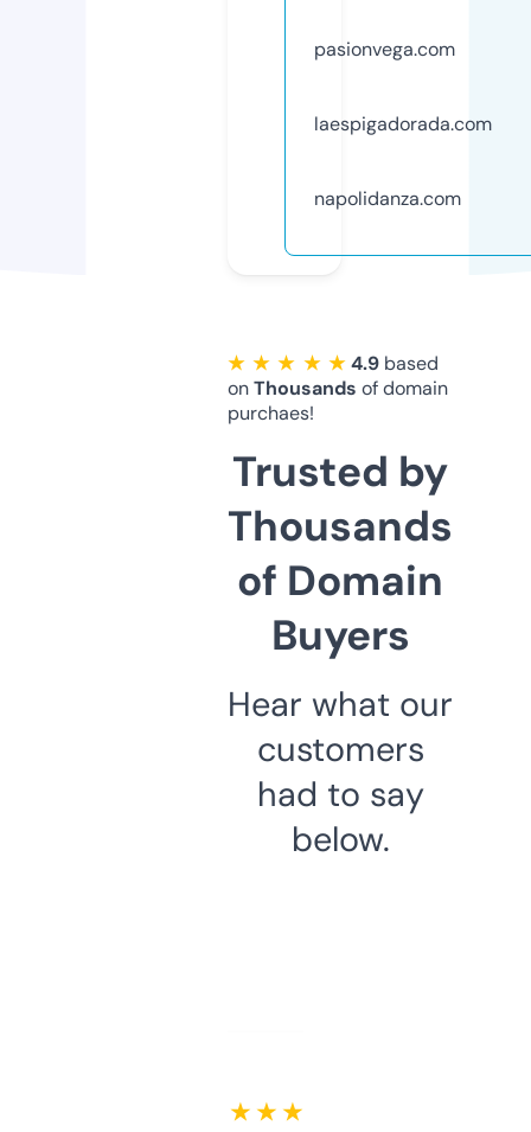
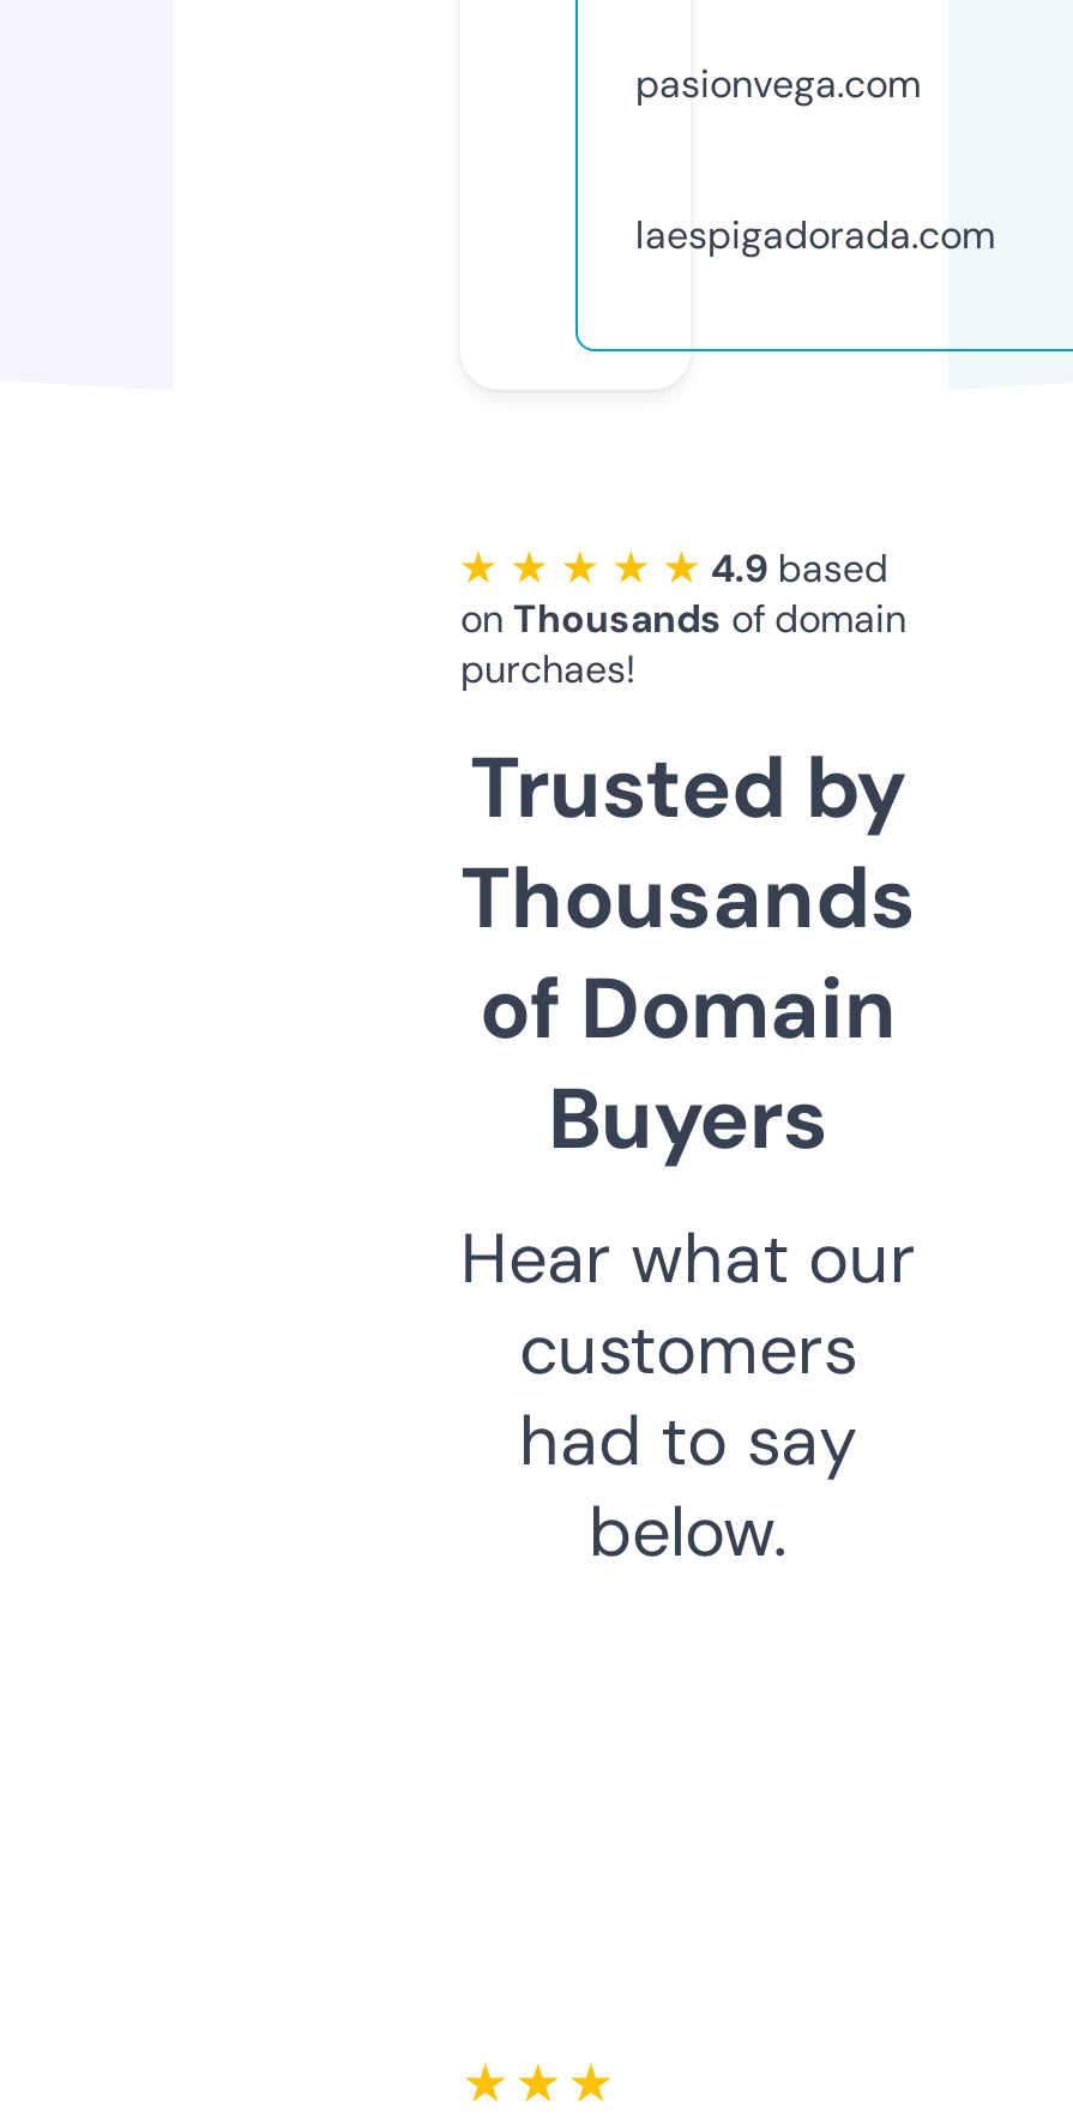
[314,186,461,211] napolidanza.com -> none

